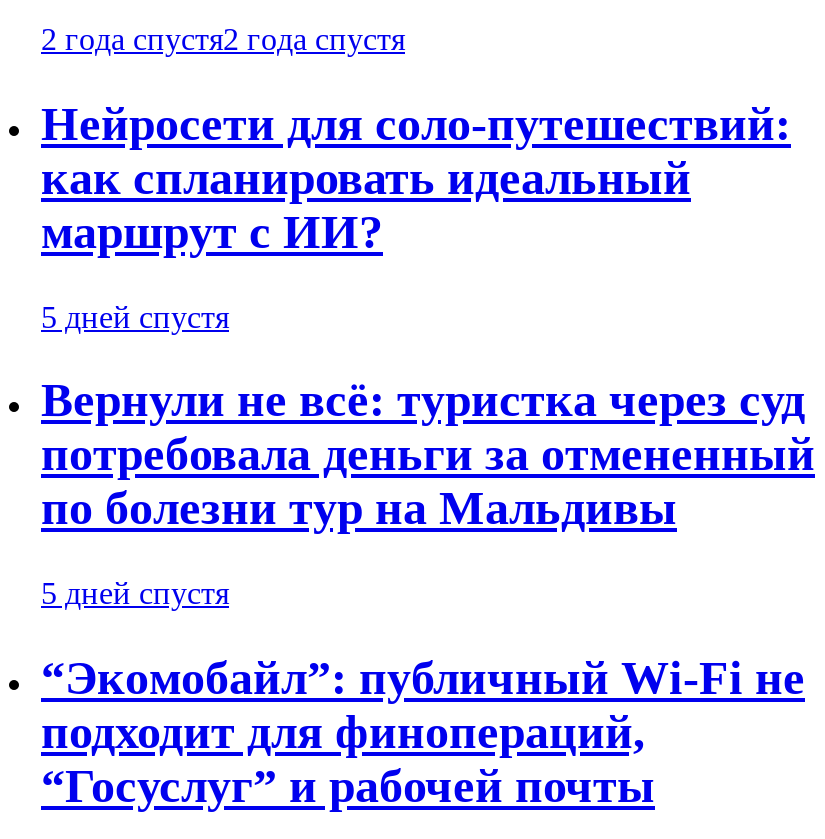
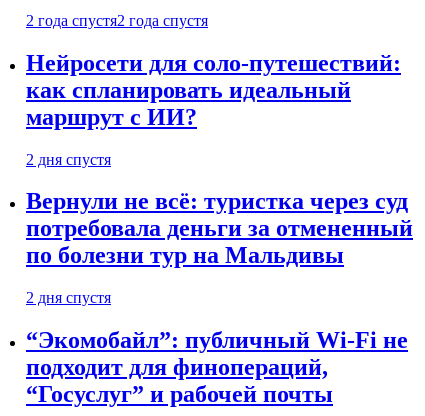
[41,299,229,333] 5 дней спустя -> [26,151,111,168] 2 дня спустя
[41,577,229,611] 5 дней спустя -> [26,289,111,306] 2 дня спустя

